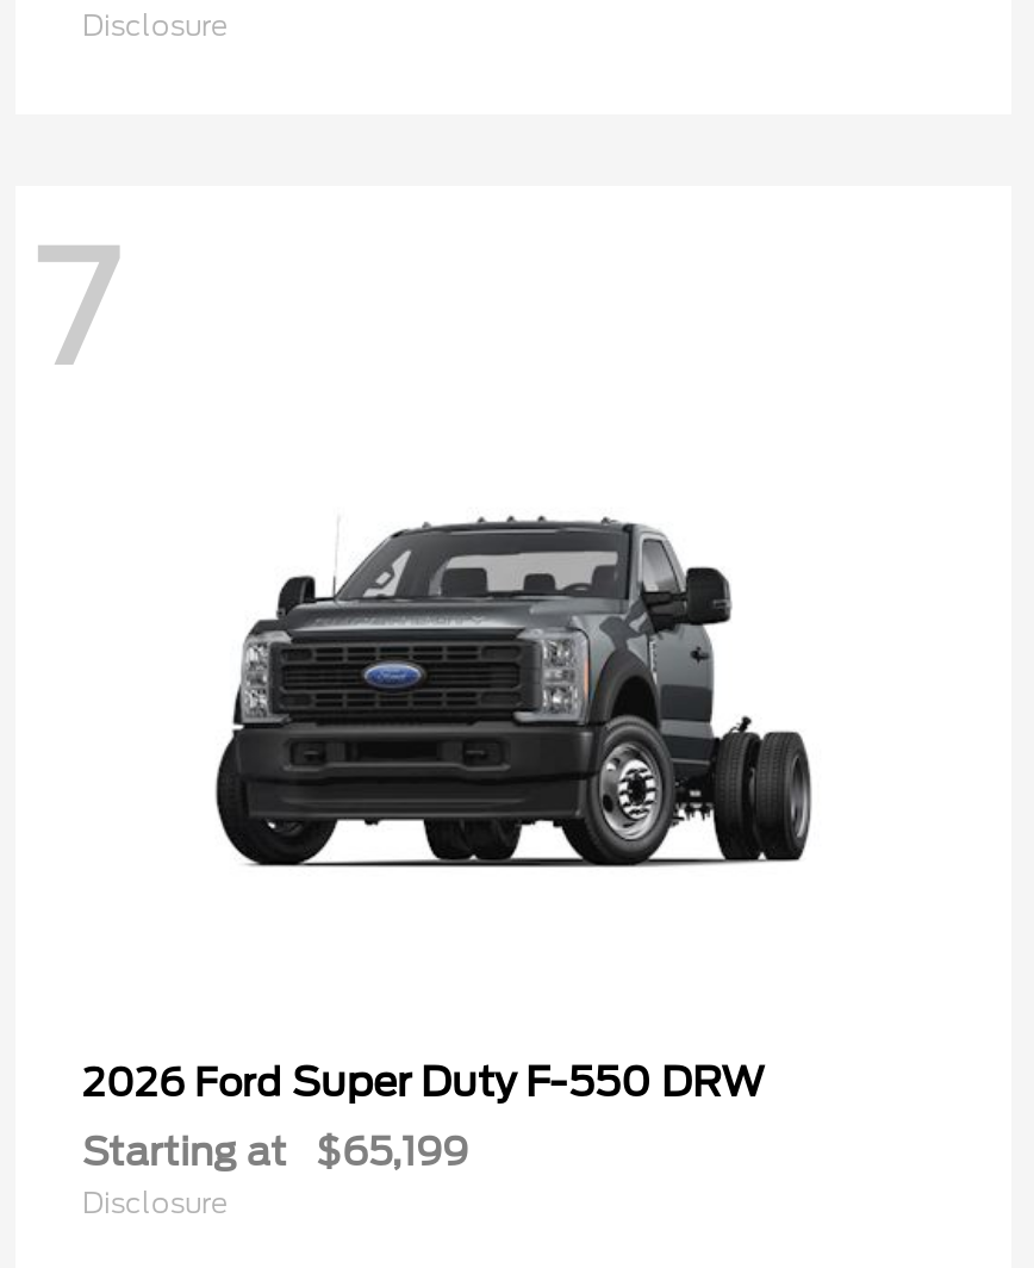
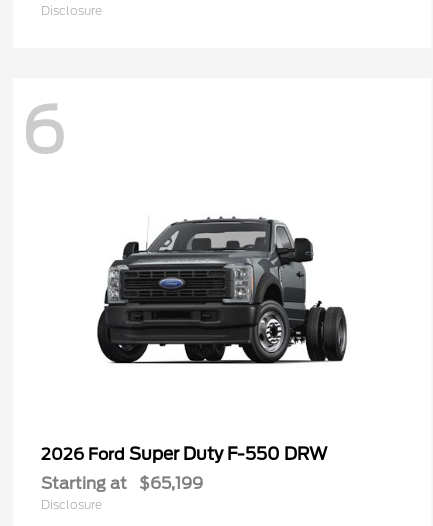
[35,220,116,401] 7 -> [21,92,65,168] 6

